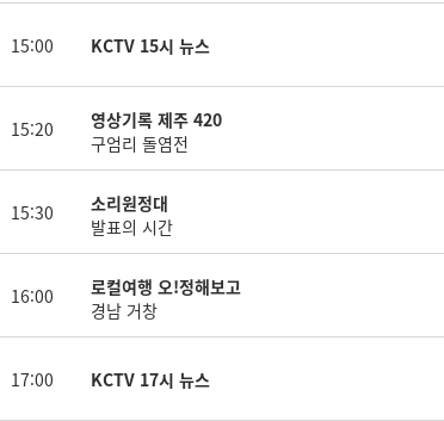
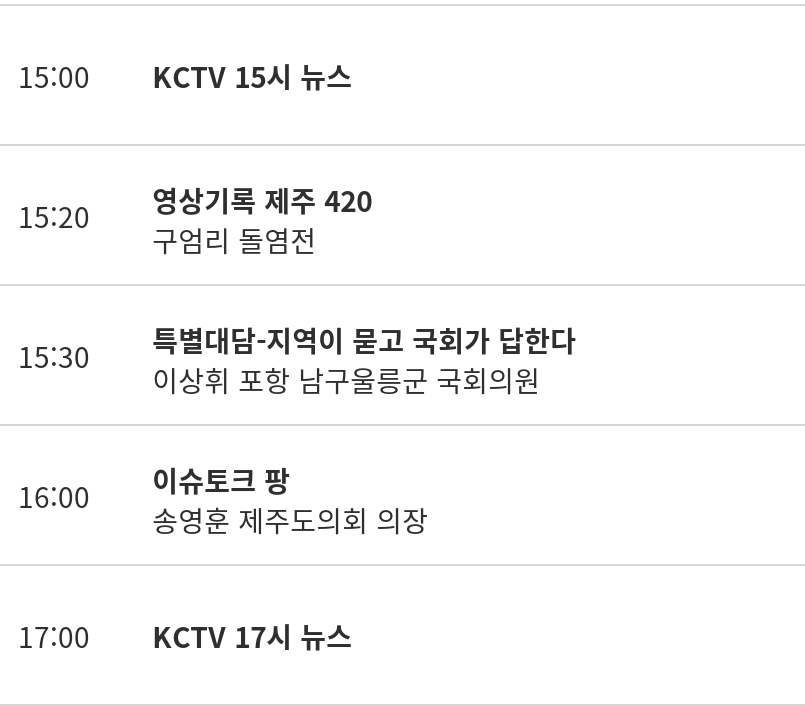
[91,191,173,239] 소리원정대 | 발표의 시간 -> [152,320,576,400] 특별대담-지역이 묻고 국회가 답한다 | 이상휘 포항 남구울릉군 국회의원
[91,275,241,322] 로컬여행 오!정해보고 | 경남 거창 -> [152,460,428,540] 이슈토크 팡 | 송영훈 제주도의회 의장

